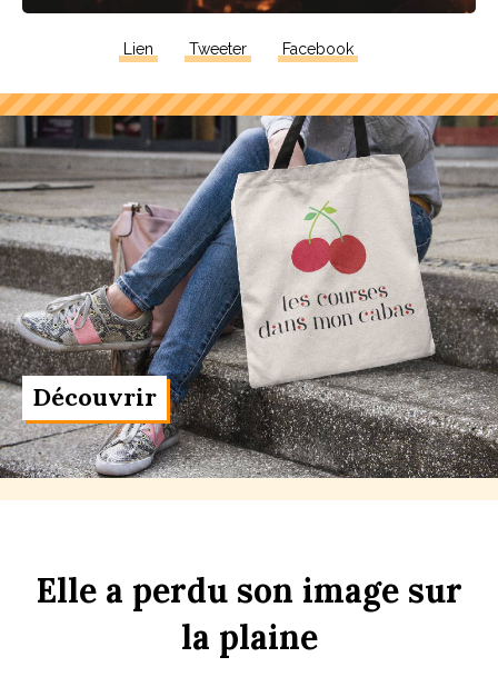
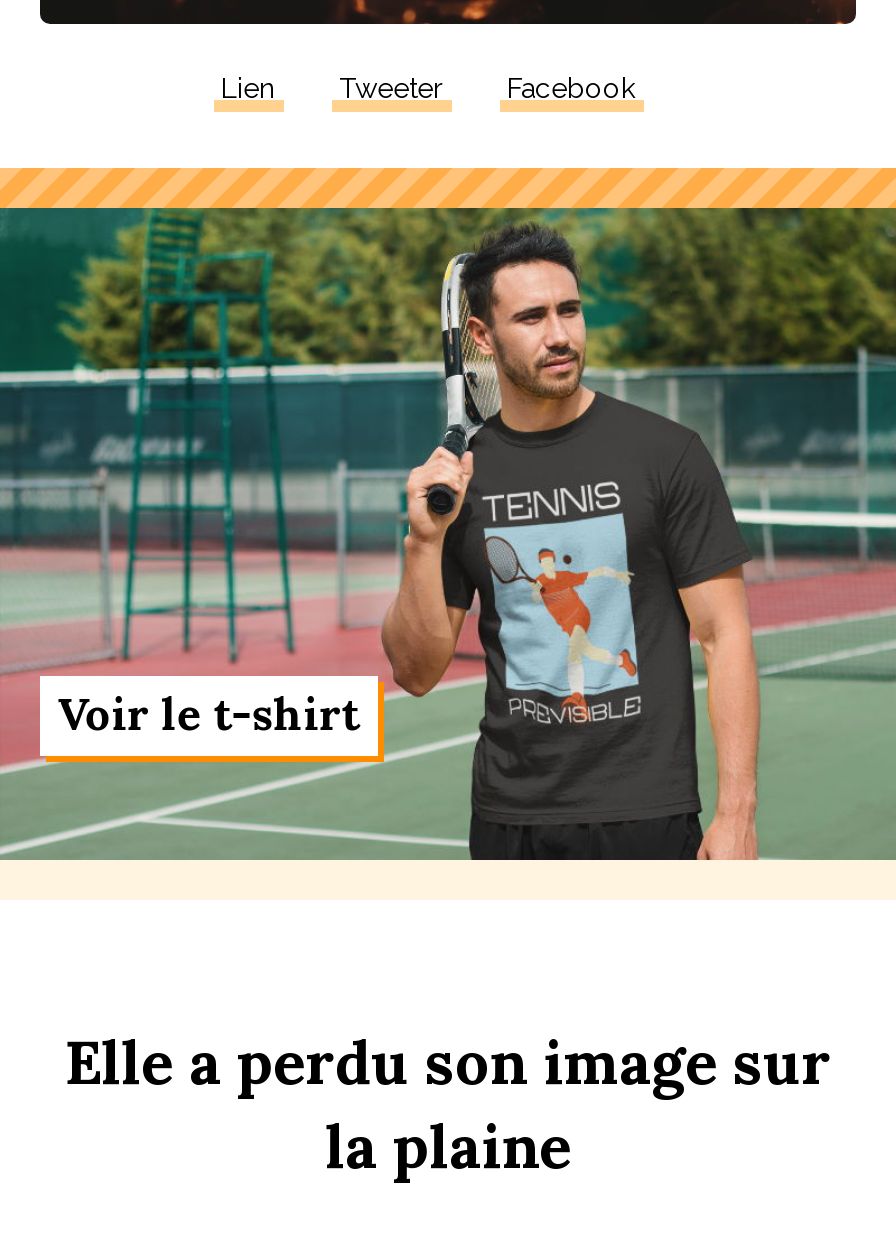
[3,114,495,479] [image] | Découvrir -> [6,206,890,862] [image] | Voir le t-shirt

